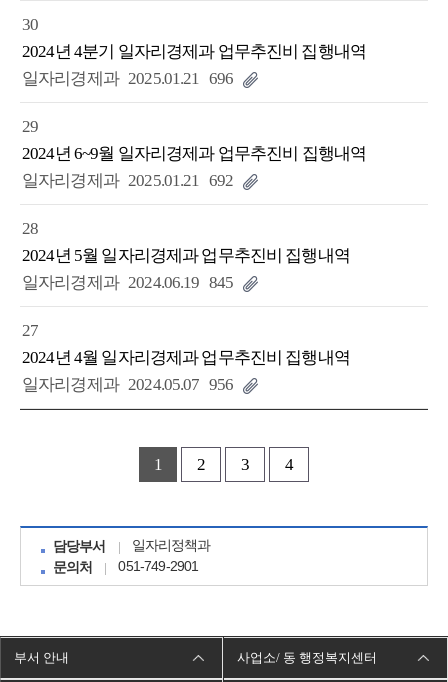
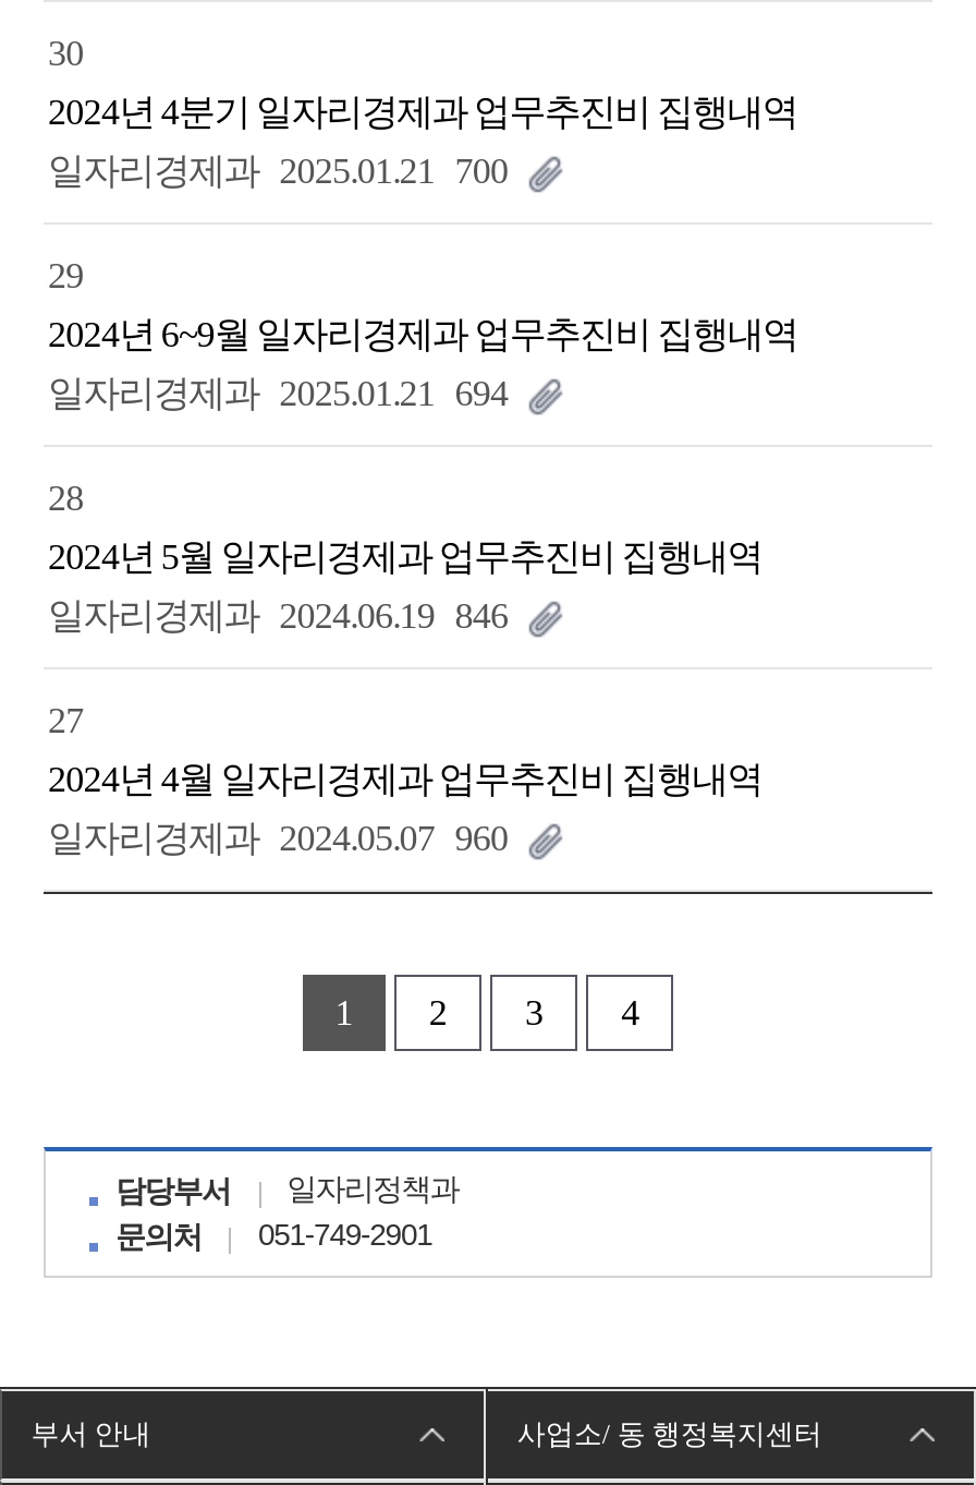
[22,69,233,88] 일자리경제과 2025.01.21 696 -> [48,150,508,191] 일자리경제과 2025.01.21 700
[22,171,233,190] 일자리경제과 2025.01.21 692 -> [48,372,508,414] 일자리경제과 2025.01.21 694
[22,273,233,292] 일자리경제과 2024.06.19 845 -> [48,595,508,636] 일자리경제과 2024.06.19 846
[22,375,233,394] 일자리경제과 2024.05.07 956 -> [48,817,508,859] 일자리경제과 2024.05.07 960

